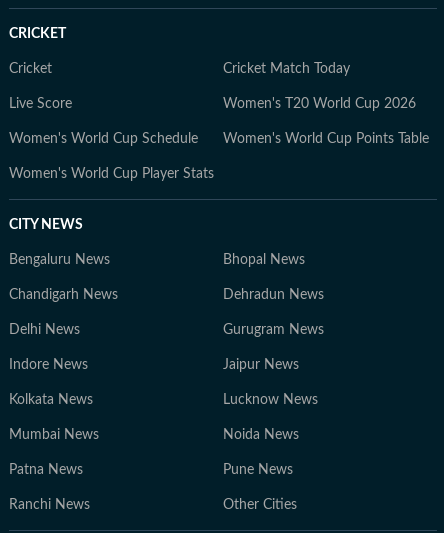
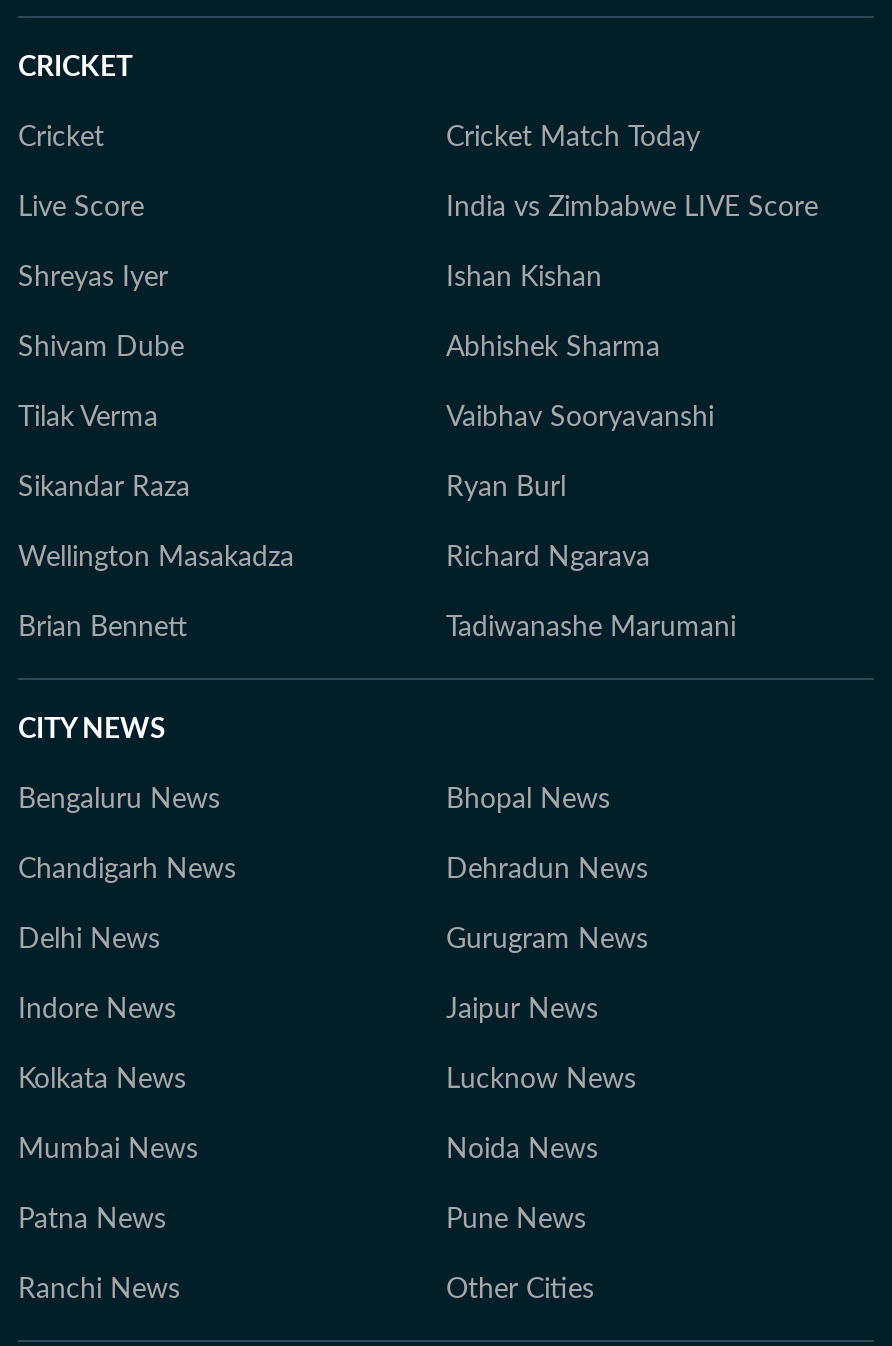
[9,97,429,181] Women's T20 World Cup 2026 | Women's World Cup Schedule | Women's World Cup Points Table | Women's World Cup Player Stats -> [18,194,818,642] India vs Zimbabwe LIVE Score | Shreyas Iyer | Ishan Kishan | Shivam Dube | Abhishek Sharma | Tilak Verma | Vaibhav Sooryavanshi | Sikandar Raza | Ryan Burl | Wellington Masakadza | Richard Ngarava | Brian Bennett | Tadiwanashe Marumani

